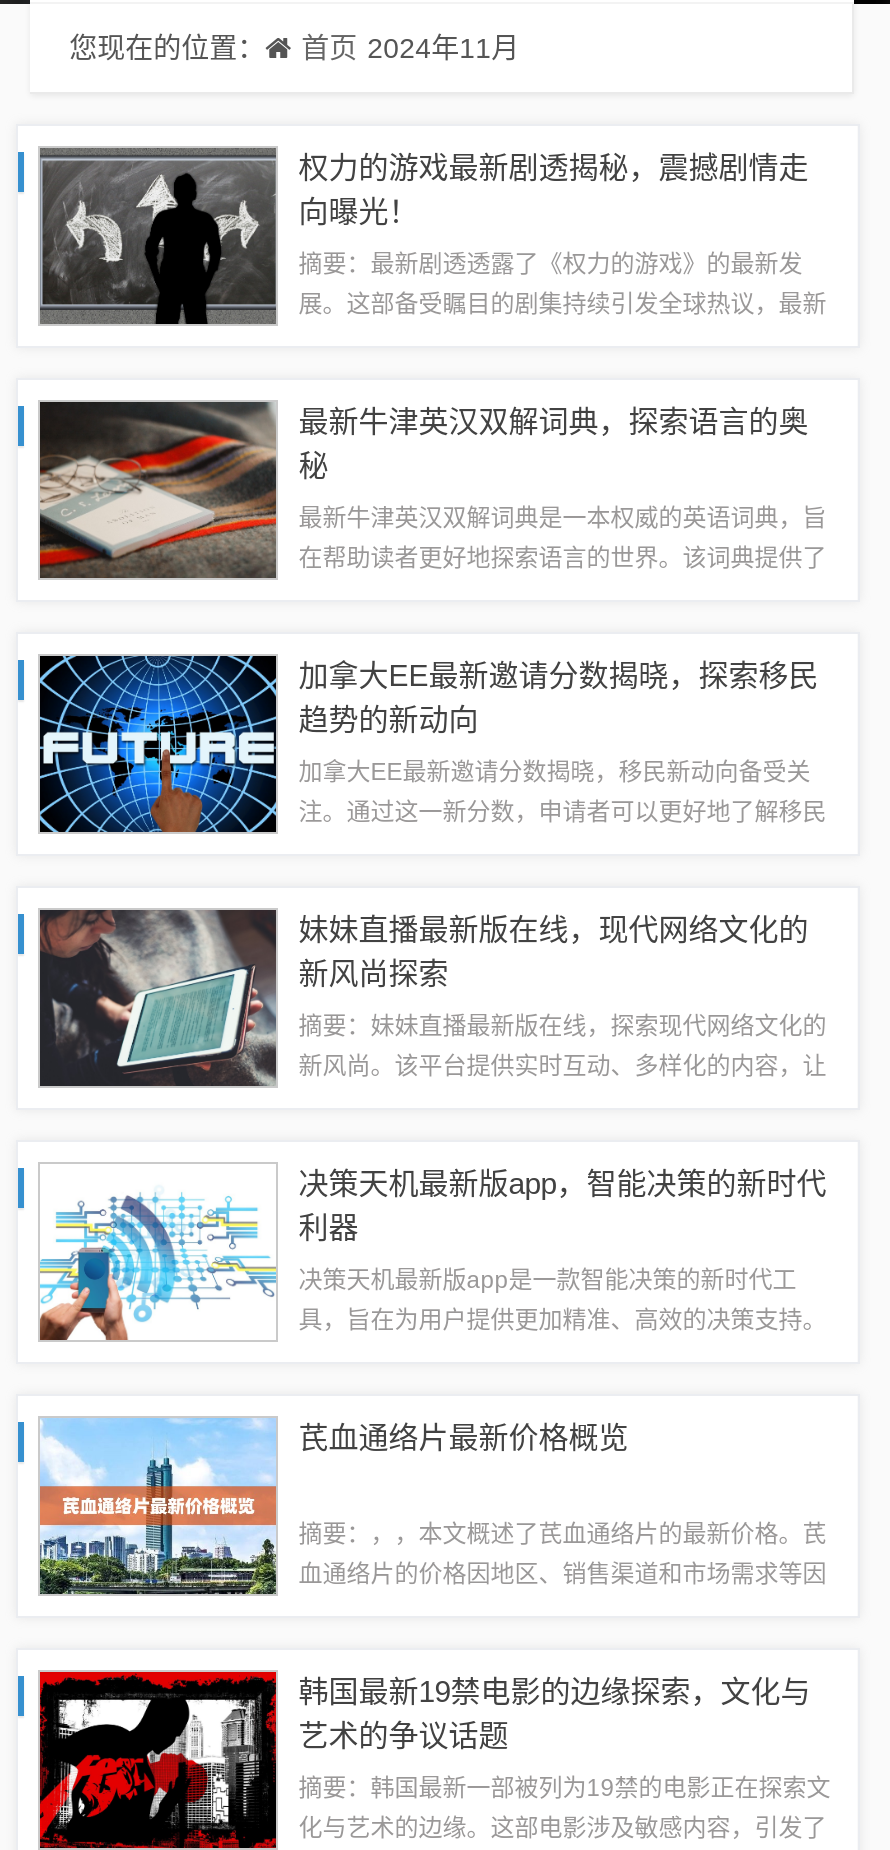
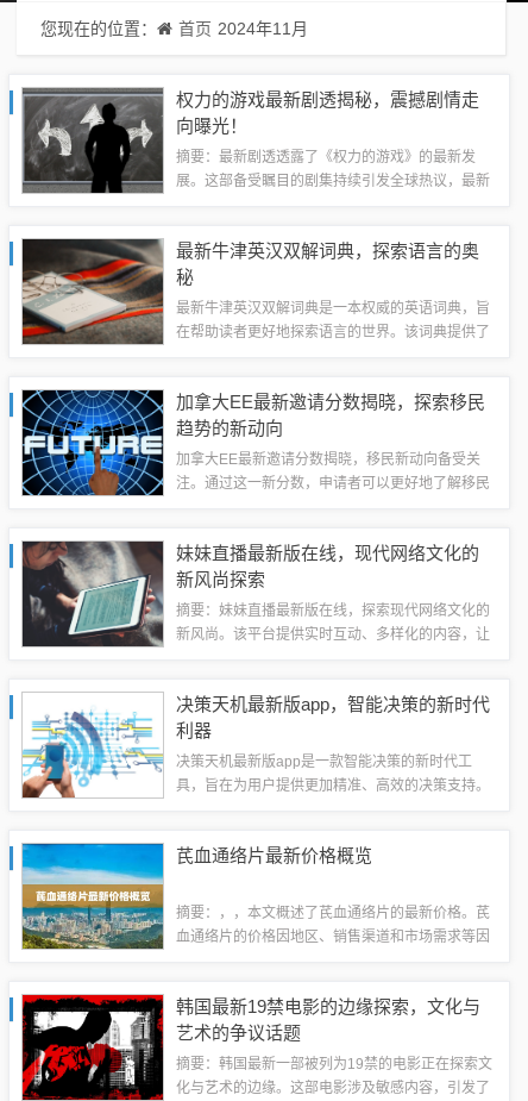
[40,1418,276,1596] [image] -> [21,843,164,950] [image]

